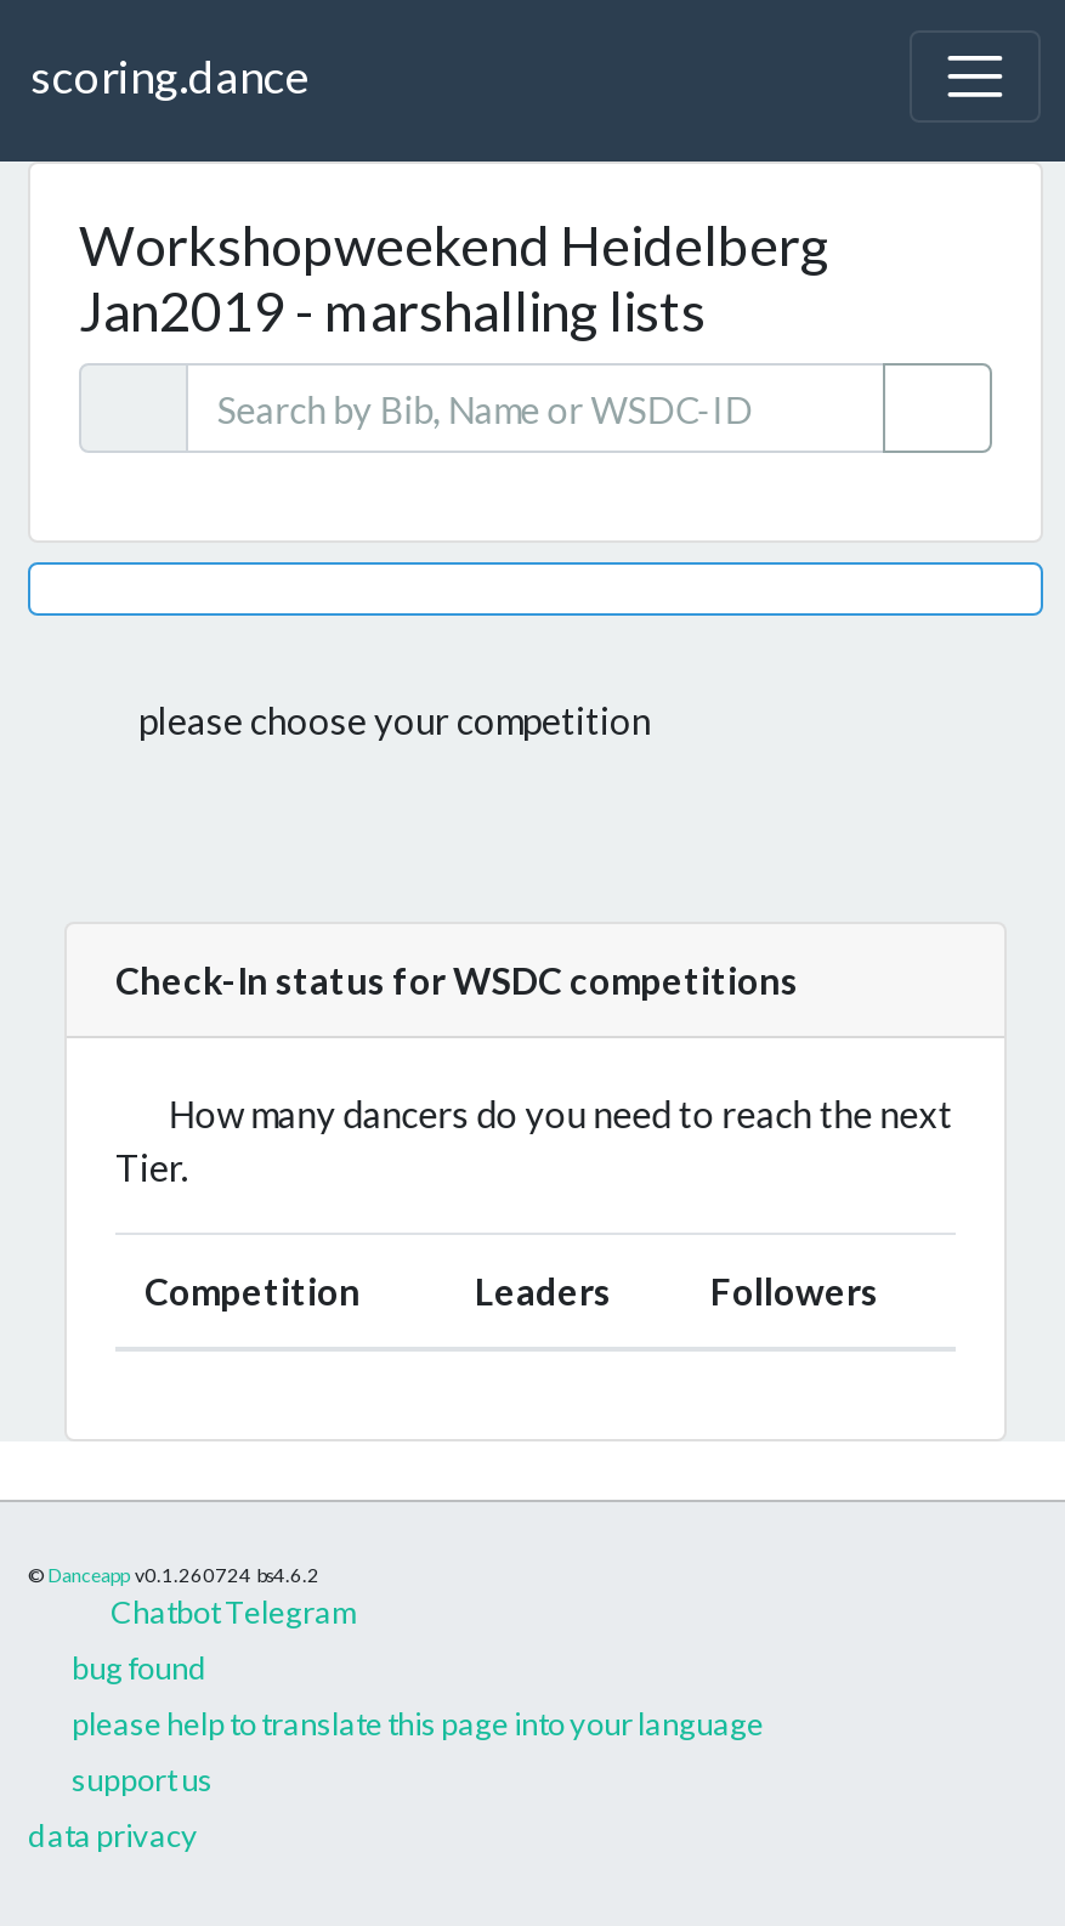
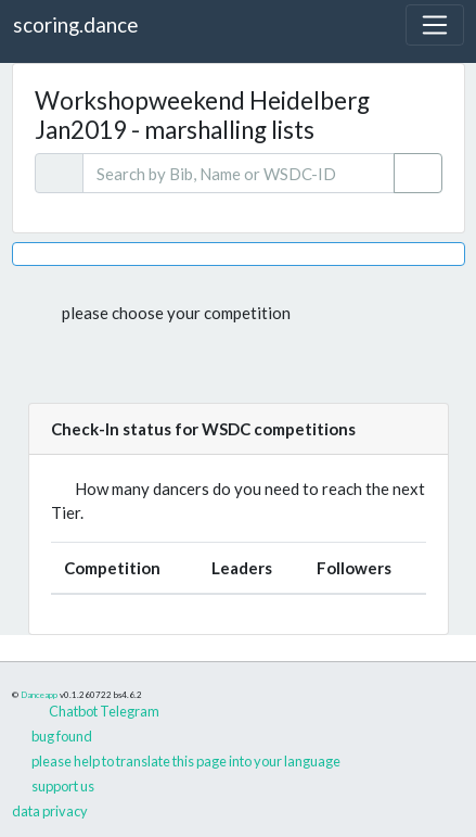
[28,1563,319,1587] © Danceapp v0.1.260724 bs4.6.2 -> [12,689,142,700] © Danceapp v0.1.260722 bs4.6.2

